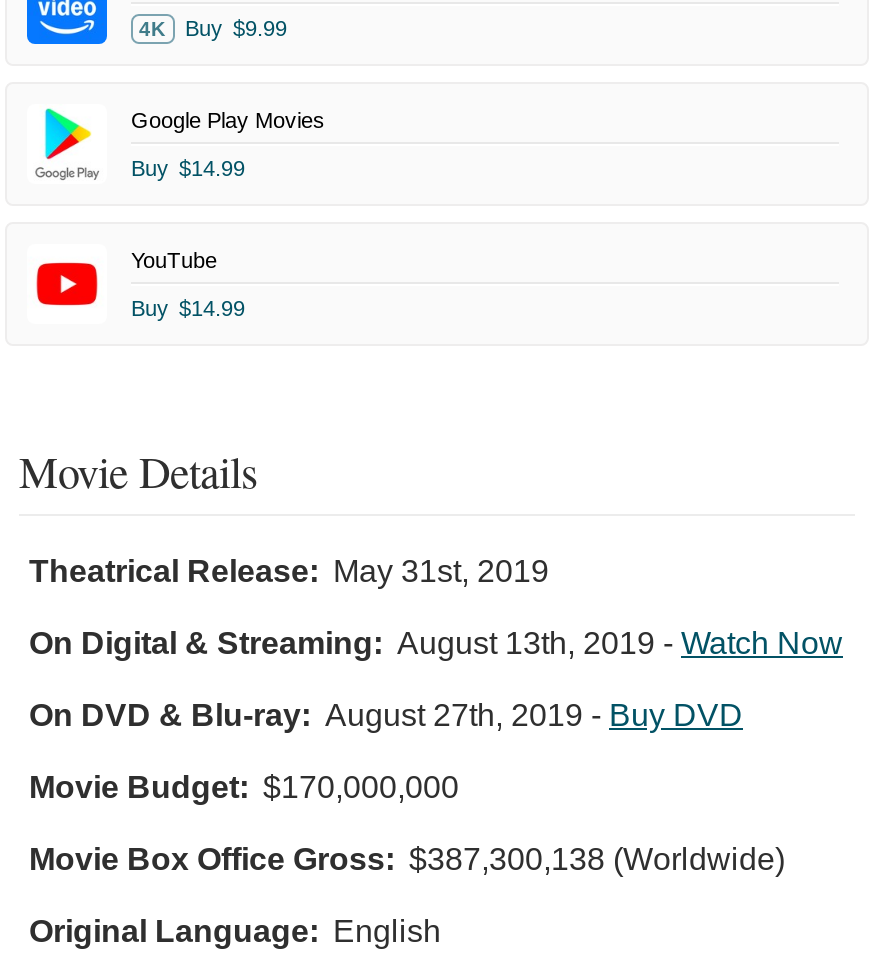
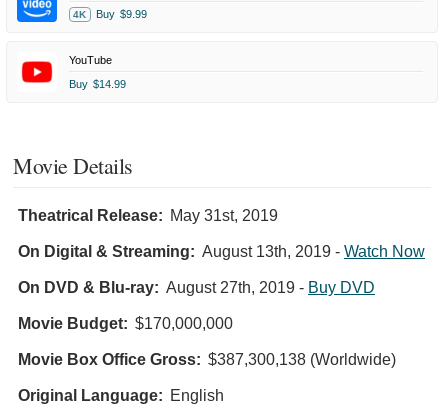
[33,106,325,182] [image] | Google Play Movies | Buy $14.99 -> none

